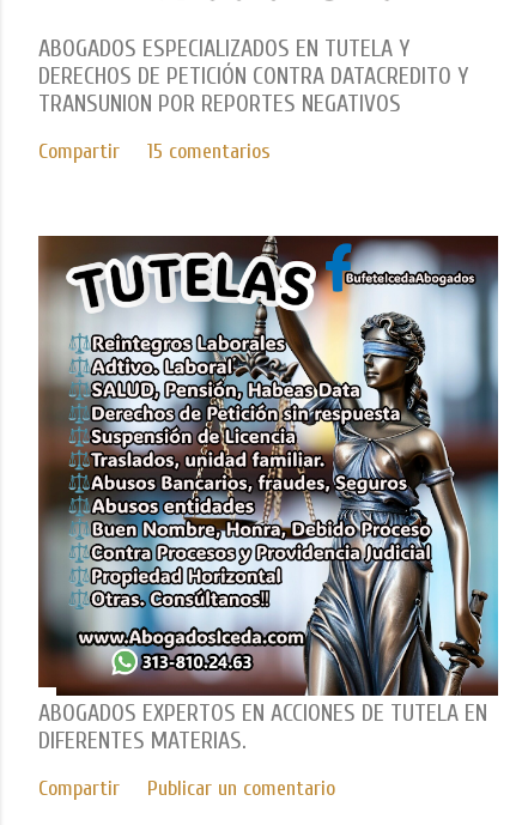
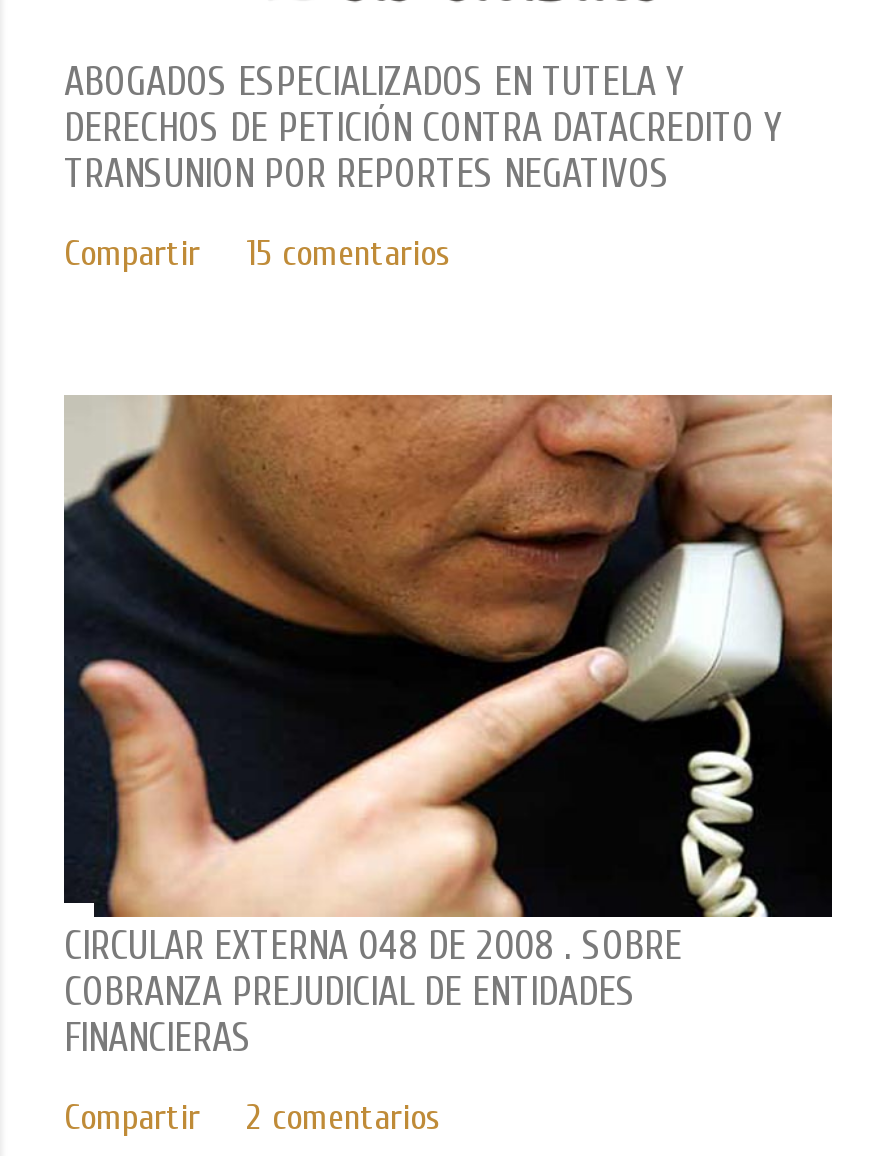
[37,235,499,755] [image] | ABOGADOS EXPERTOS EN ACCIONES DE TUTELA EN | DIFERENTES MATERIAS. -> [64,394,834,1061] [image] | CIRCULAR EXTERNA 048 DE 2008 . SOBRE | COBRANZA PREJUDICIAL DE ENTIDADES | FINANCIERAS
[147,776,335,802] Publicar un comentario -> [246,1097,442,1139] 2 comentarios

